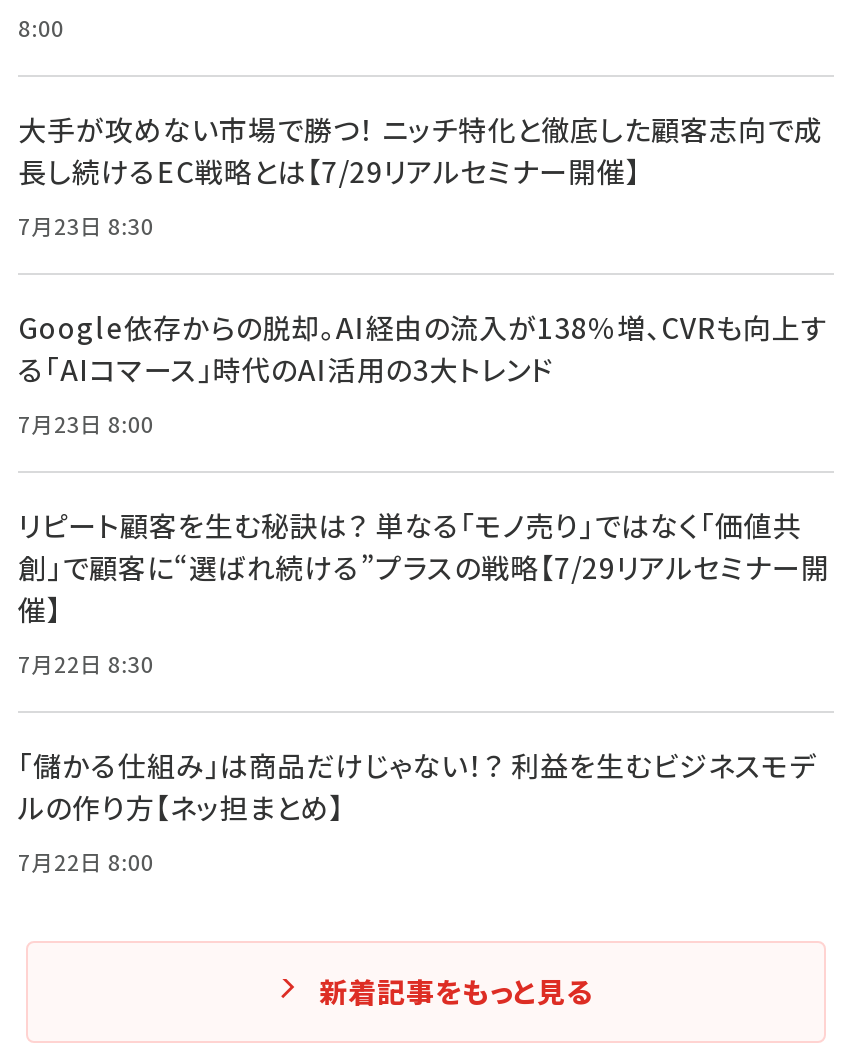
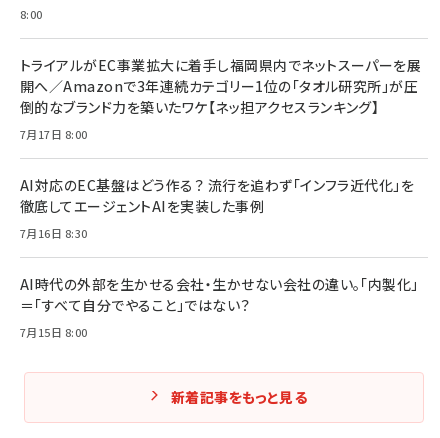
[18,109,830,877] 大手が攻めない市場で勝つ！ ニッチ特化と徹底した顧客志向で成 | 長し続けるEC戦略とは【7/29リアルセミナー開催】 | 7月23日 8:30 | Google依存からの脱却。AI経由の流入が138%増、CVRも向上す | る「AIコマース」時代のAI活用の3大トレンド | 7月23日 8:00 | リピート顧客を生む秘訣は？ 単なる「モノ売り」ではなく「価値共 | 創」で顧客に“選ばれ続ける”プラスの戦略【7/29リアルセミナー開 | 催】 | 7月22日 8:30 | 「儲かる仕組み」は商品だけじゃない！？ 利益を生むビジネスモデ | ルの作り方【ネッ担まとめ】 | 7月22日 8:00 -> [20,55,421,340] トライアルがEC事業拡大に着手し福岡県内でネットスーパーを展 | 開へ／Amazonで3年連続カテゴリー1位の「タオル研究所」が圧 | 倒的なブランド力を築いたワケ【ネッ担アクセスランキング】 | 7月17日 8:00 | AI対応のEC基盤はどう作る？ 流行を追わず「インフラ近代化」を | 徹底してエージェントAIを実装した事例 | 7月16日 8:30 | AI時代の外部を生かせる会社・生かせない会社の違い。「内製化」 | ＝「すべて自分でやること」ではない？ | 7月15日 8:00

